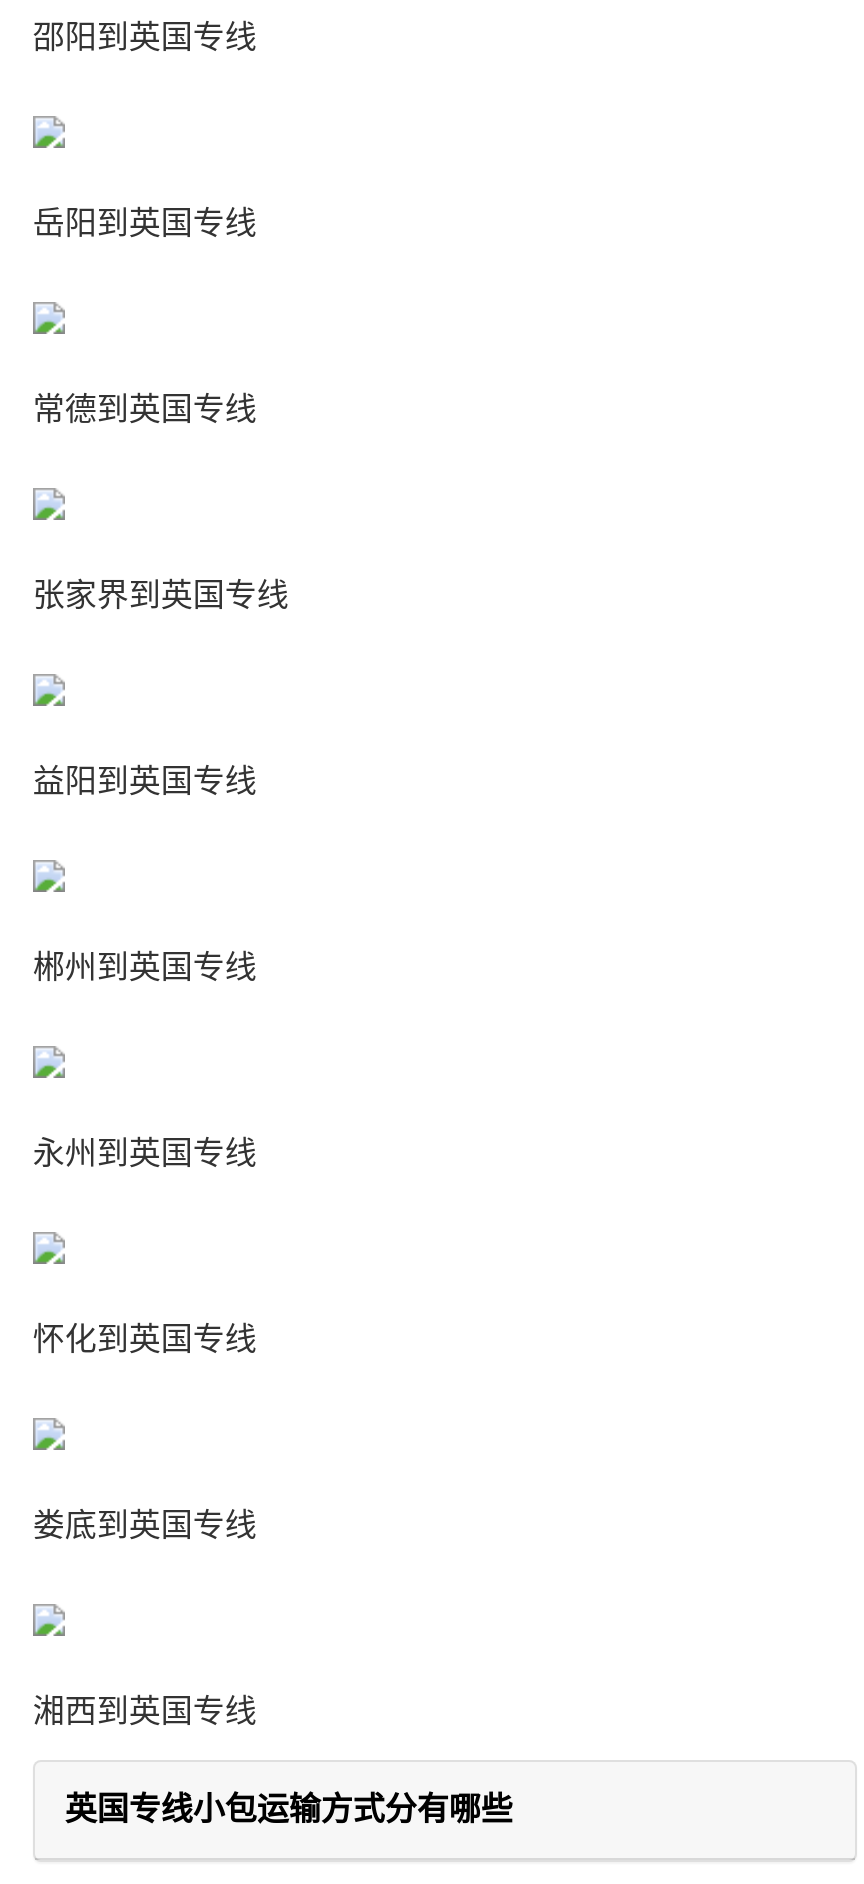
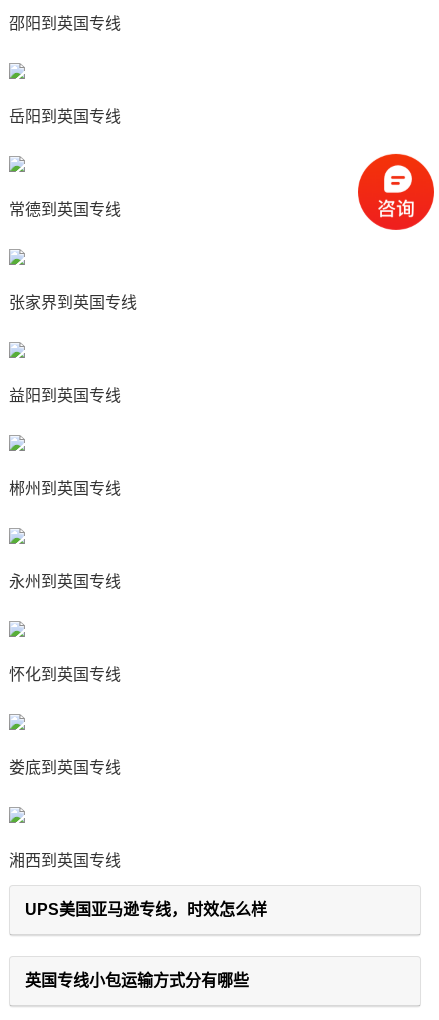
none -> [357,153,435,231] [image]
none -> [25,901,267,918] UPS美国亚马逊专线，时效怎么样

